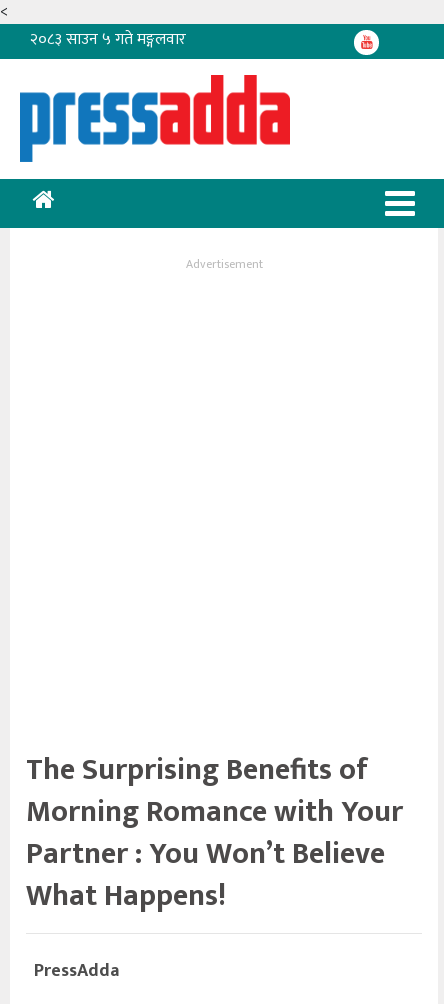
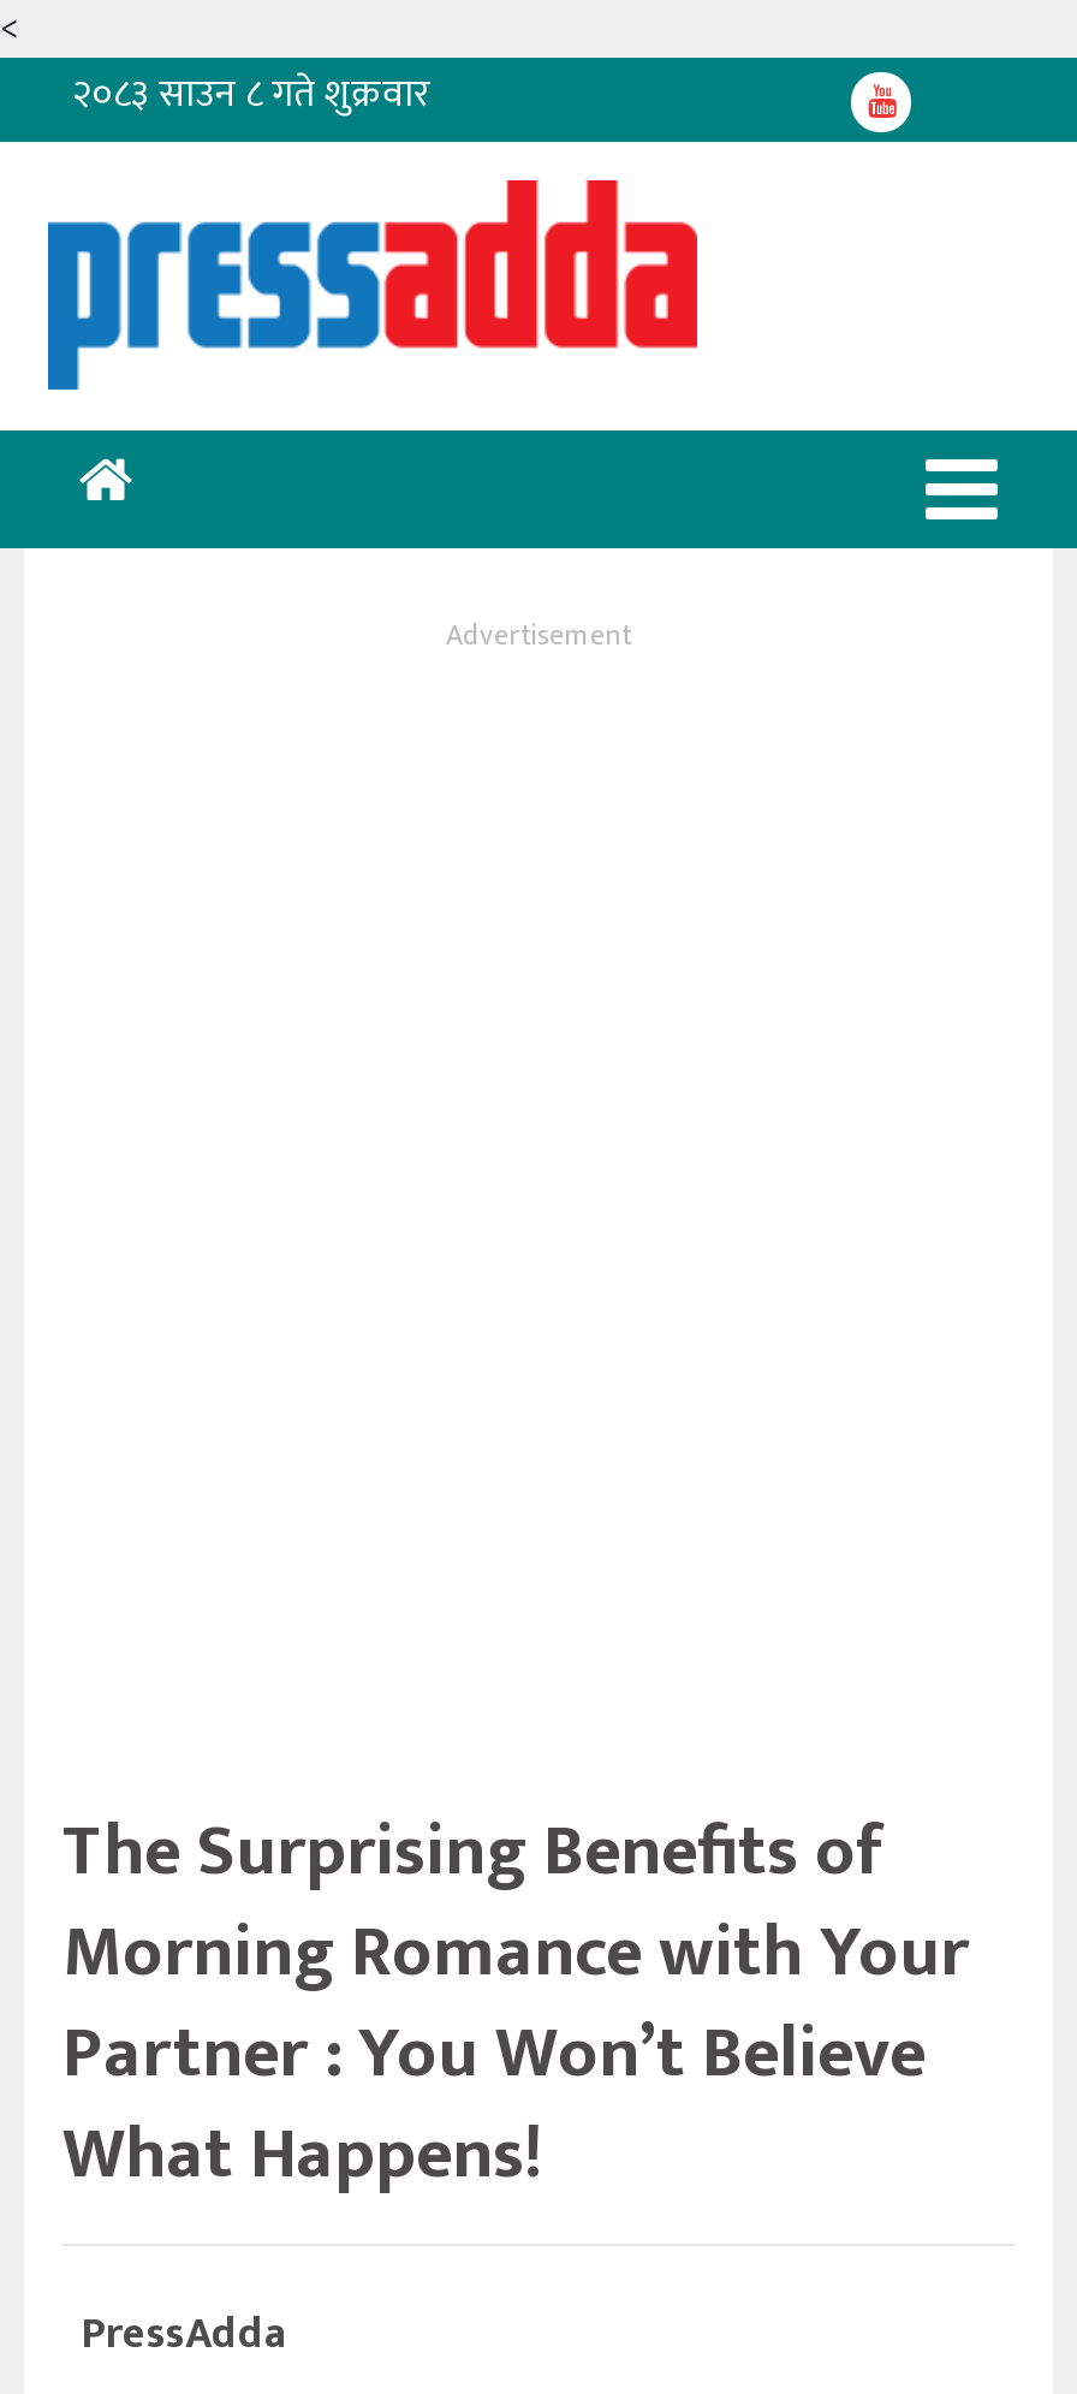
[30,26,186,53] २०८३ साउन ५ गते मङ्गलवार -> [72,63,430,127] २०८३ साउन ८ गते शुक्रवार

